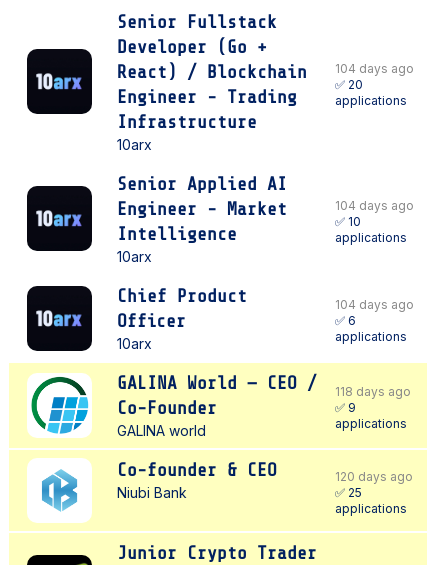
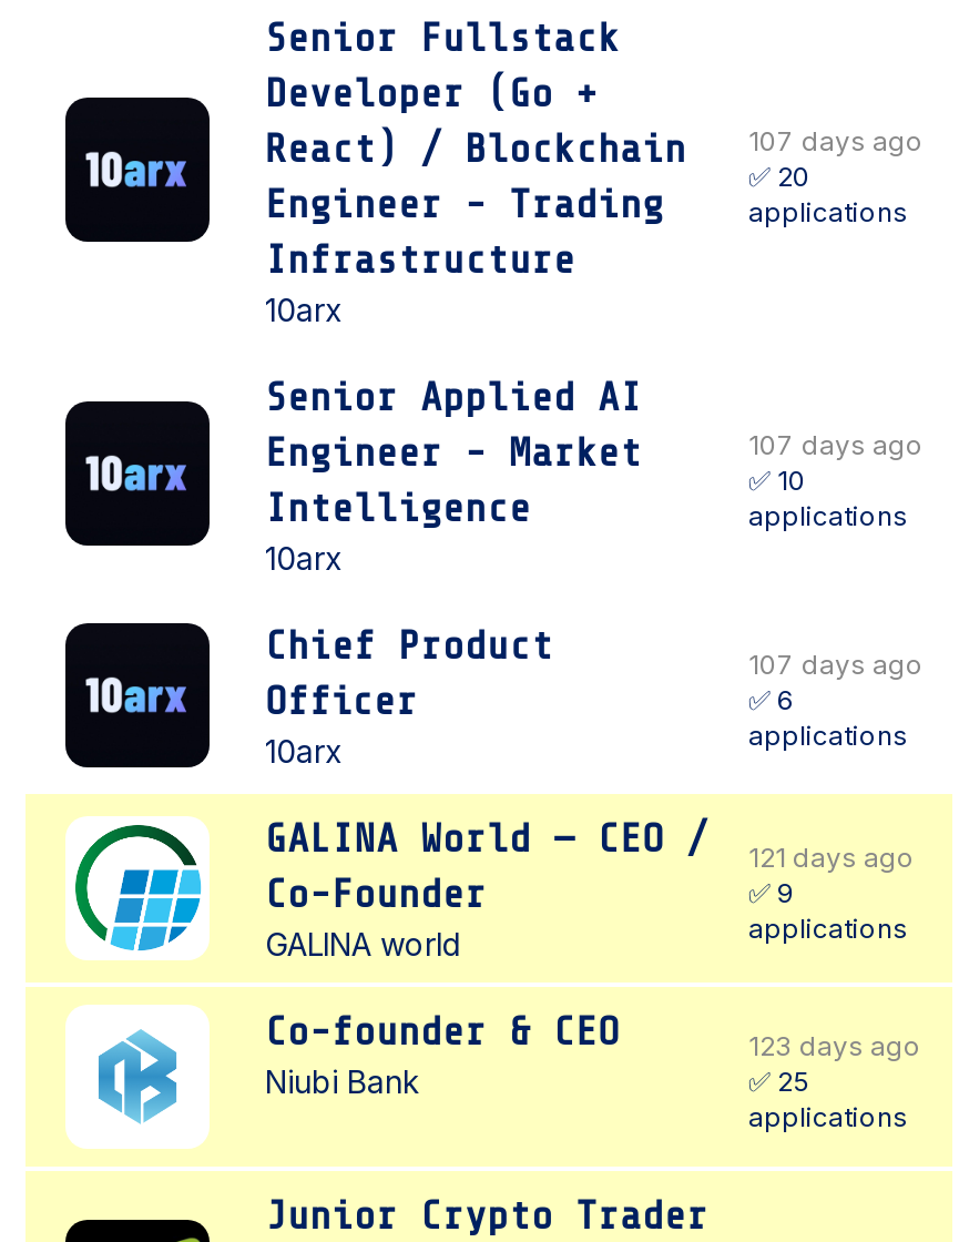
[117,61,414,82] React) / Blockchain 104 days ago -> [265,124,924,171] React) / Blockchain 107 days ago
[335,198,414,213] 104 days ago -> [748,428,924,461] 107 days ago
[335,297,414,312] 104 days ago -> [748,648,924,681] 107 days ago
[117,373,411,399] GALINA World — CEO / 118 days ago -> [265,816,915,874] GALINA World — CEO / 121 days ago
[335,469,413,484] 120 days ago -> [748,1029,921,1062] 123 days ago

